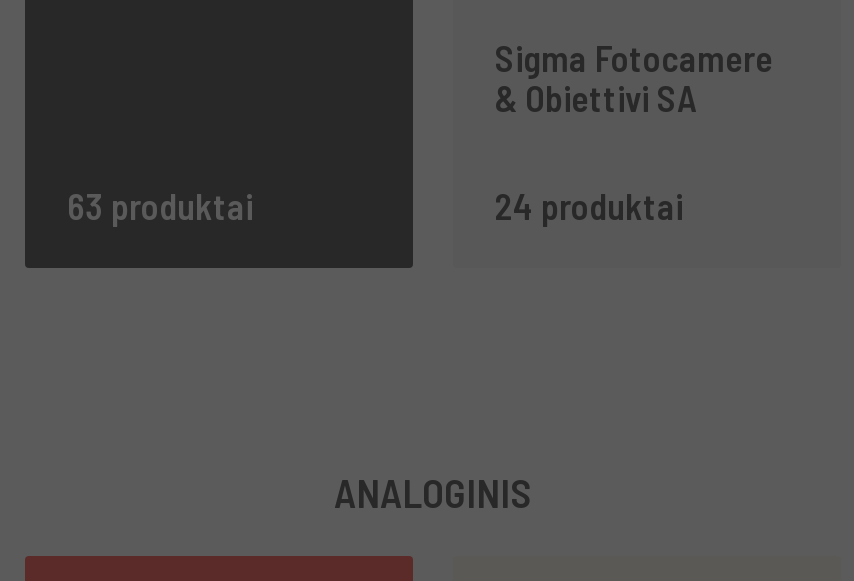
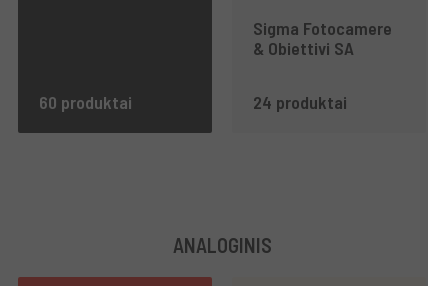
[67,184,253,228] 63 produktai -> [39,91,132,113] 60 produktai

